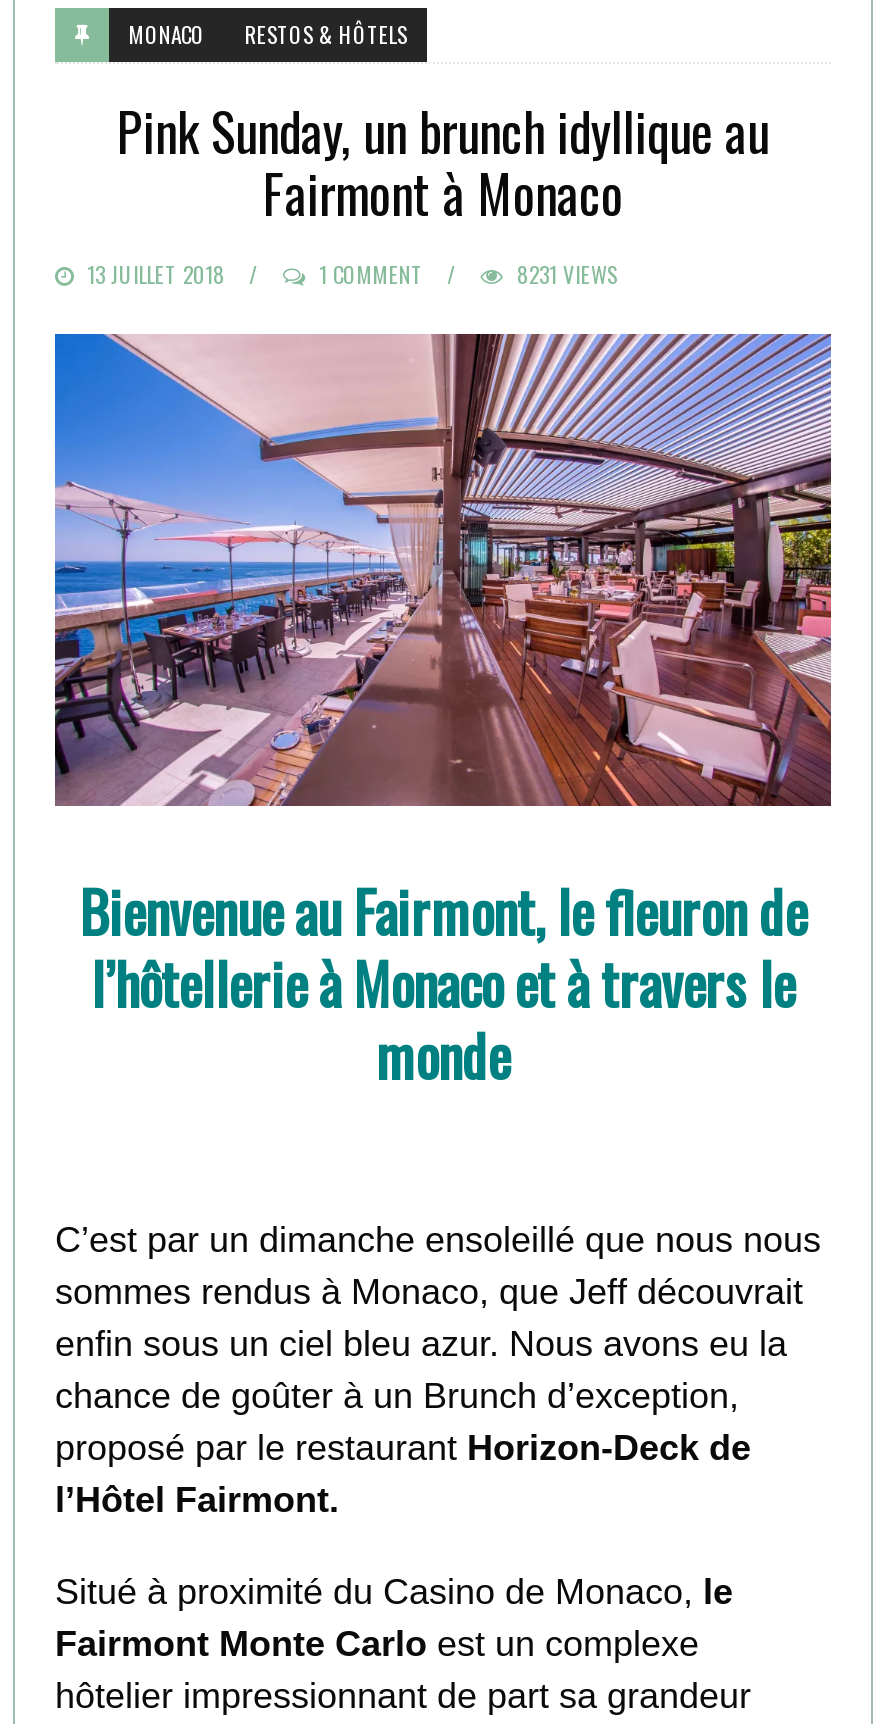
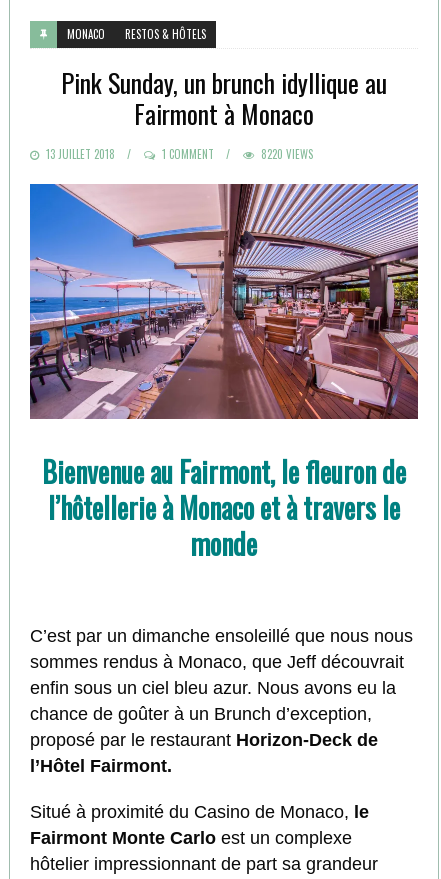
[511,257,617,289] 8231 VIEWS -> [258,145,313,161] 8220 VIEWS

